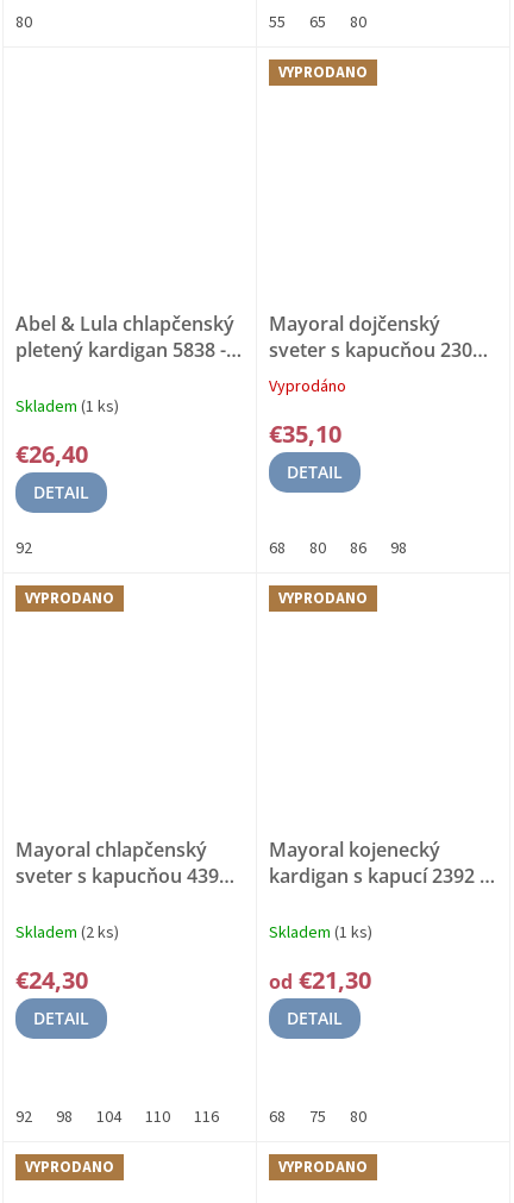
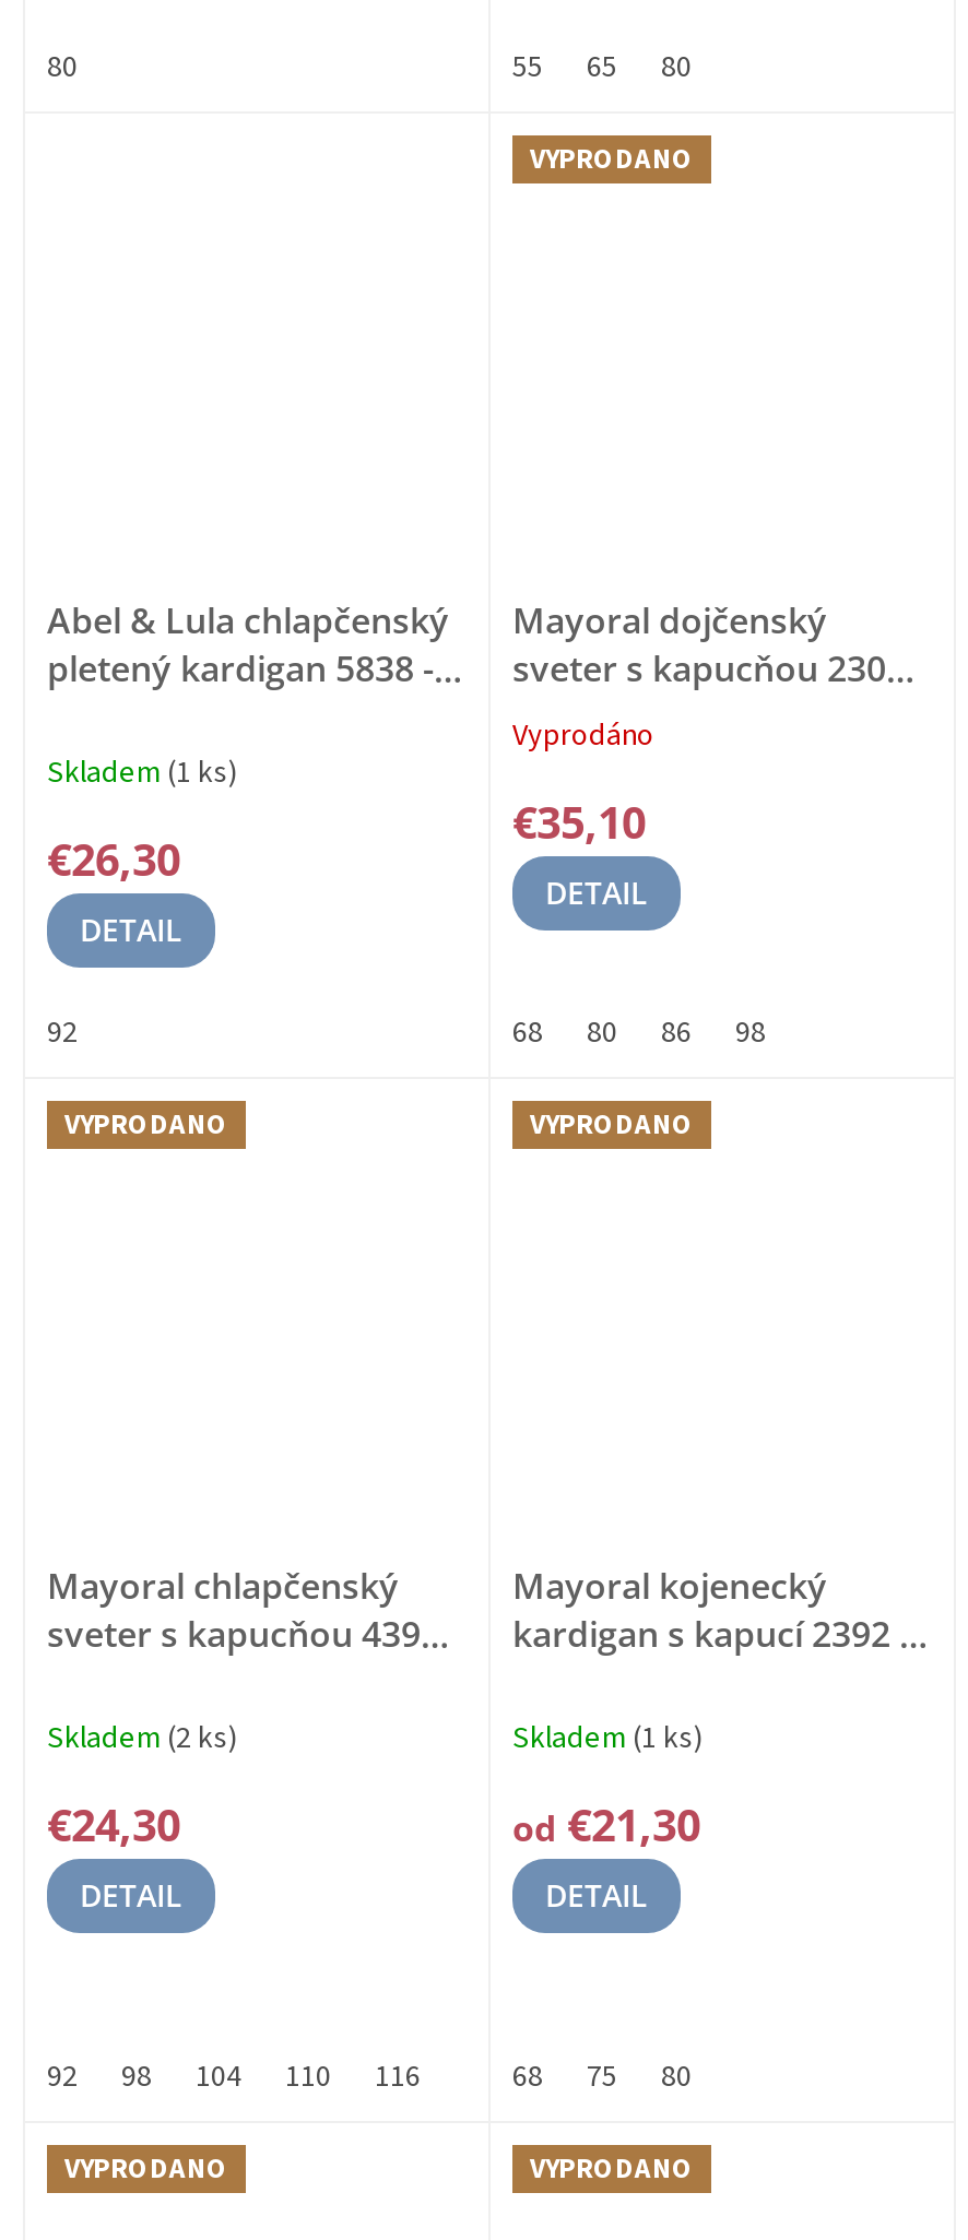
[15,438,88,470] €26,40 -> [47,831,180,890] €26,30

